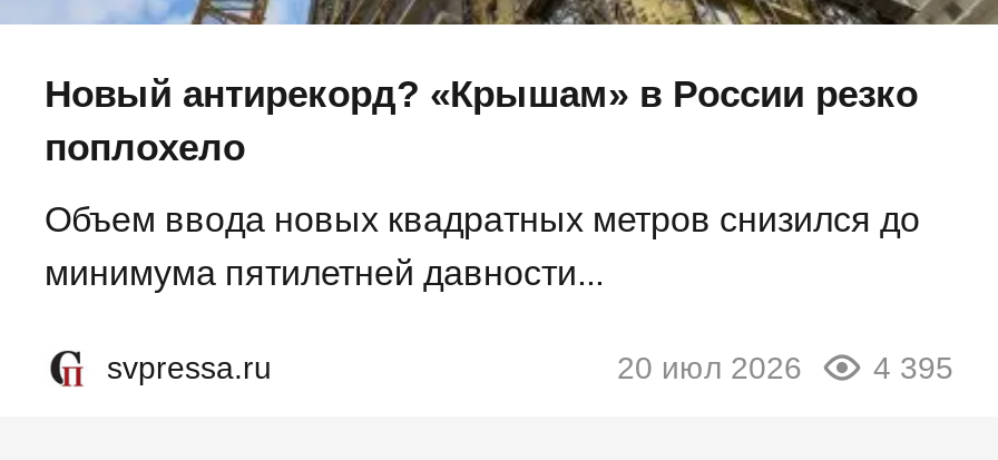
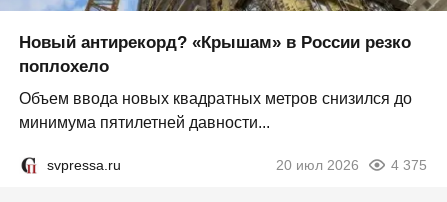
[617,350,953,386] 20 июл 2026 4 395 -> [276,157,427,173] 20 июл 2026 4 375

